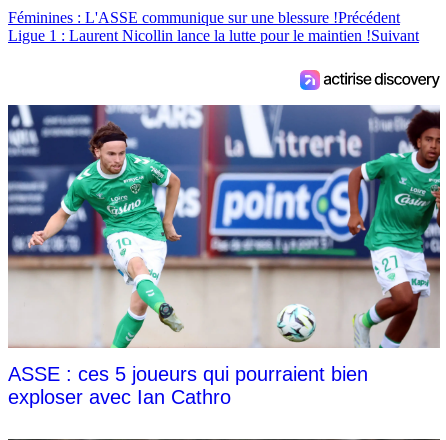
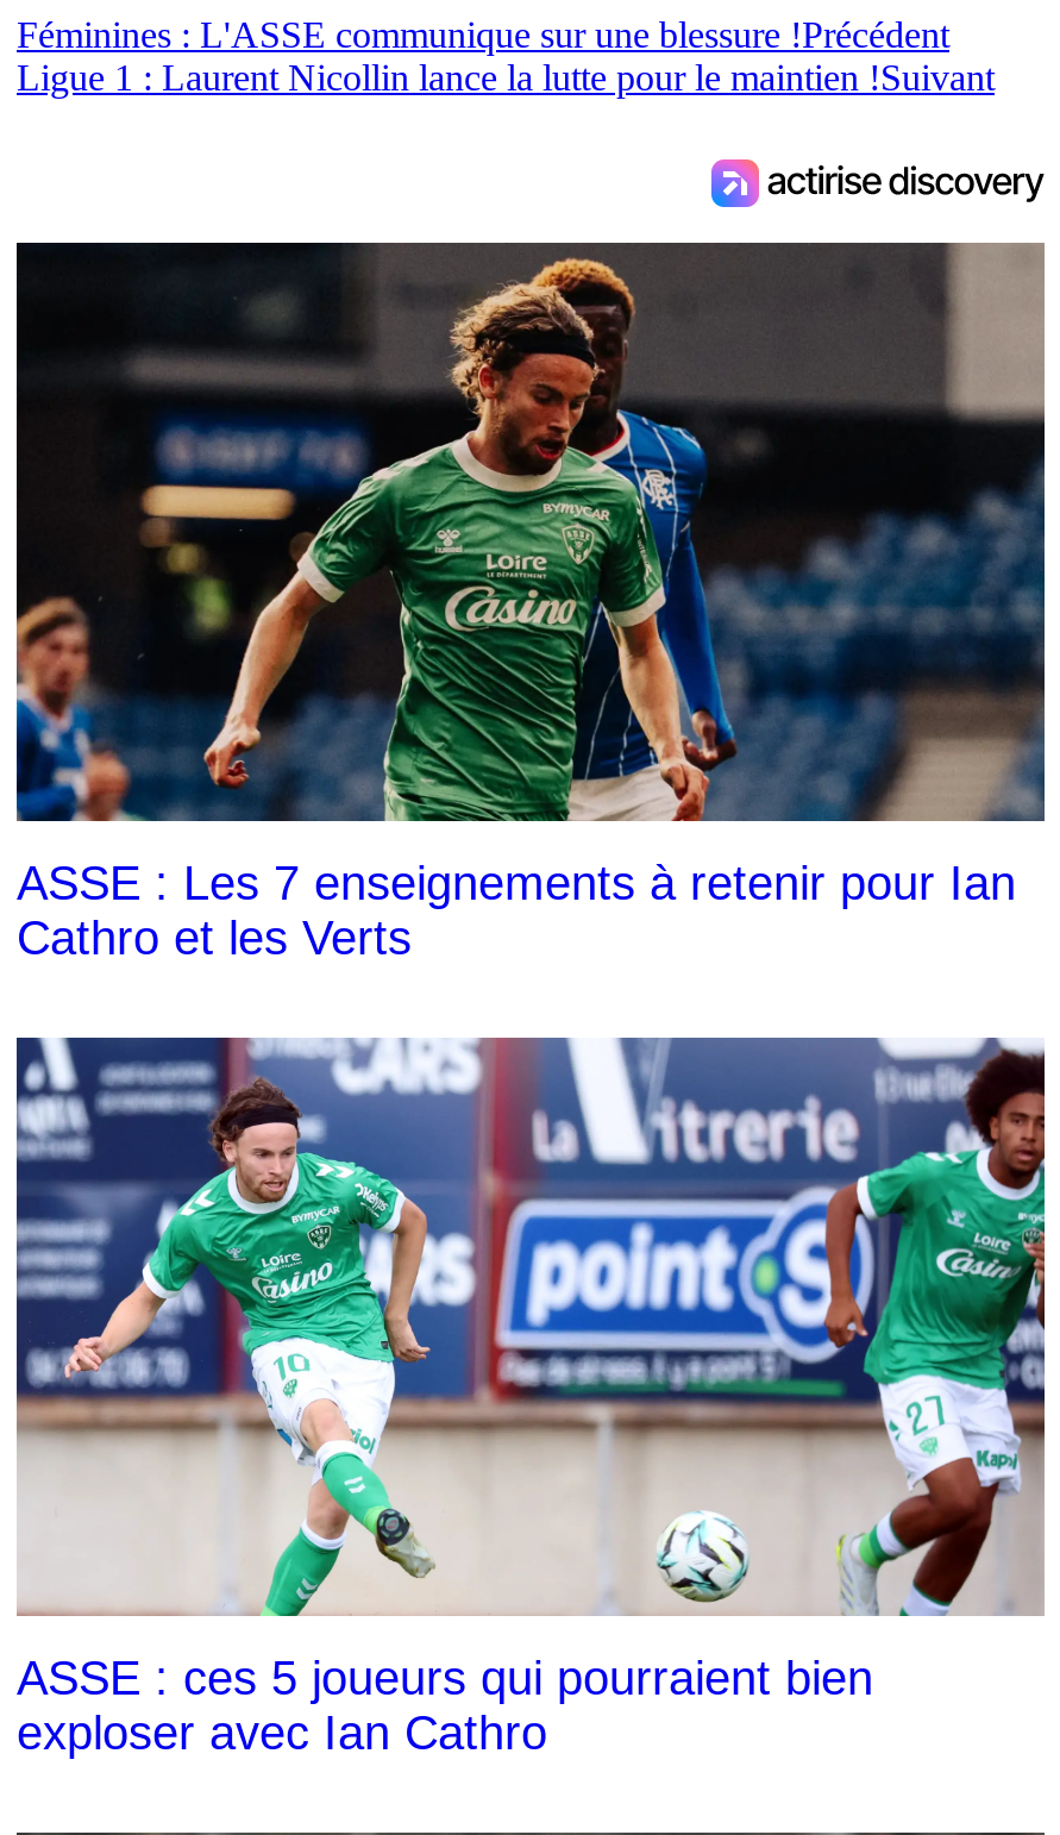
none -> [14,240,1047,964] [image] | ASSE : Les 7 enseignements à retenir pour Ian | Cathro et les Verts

